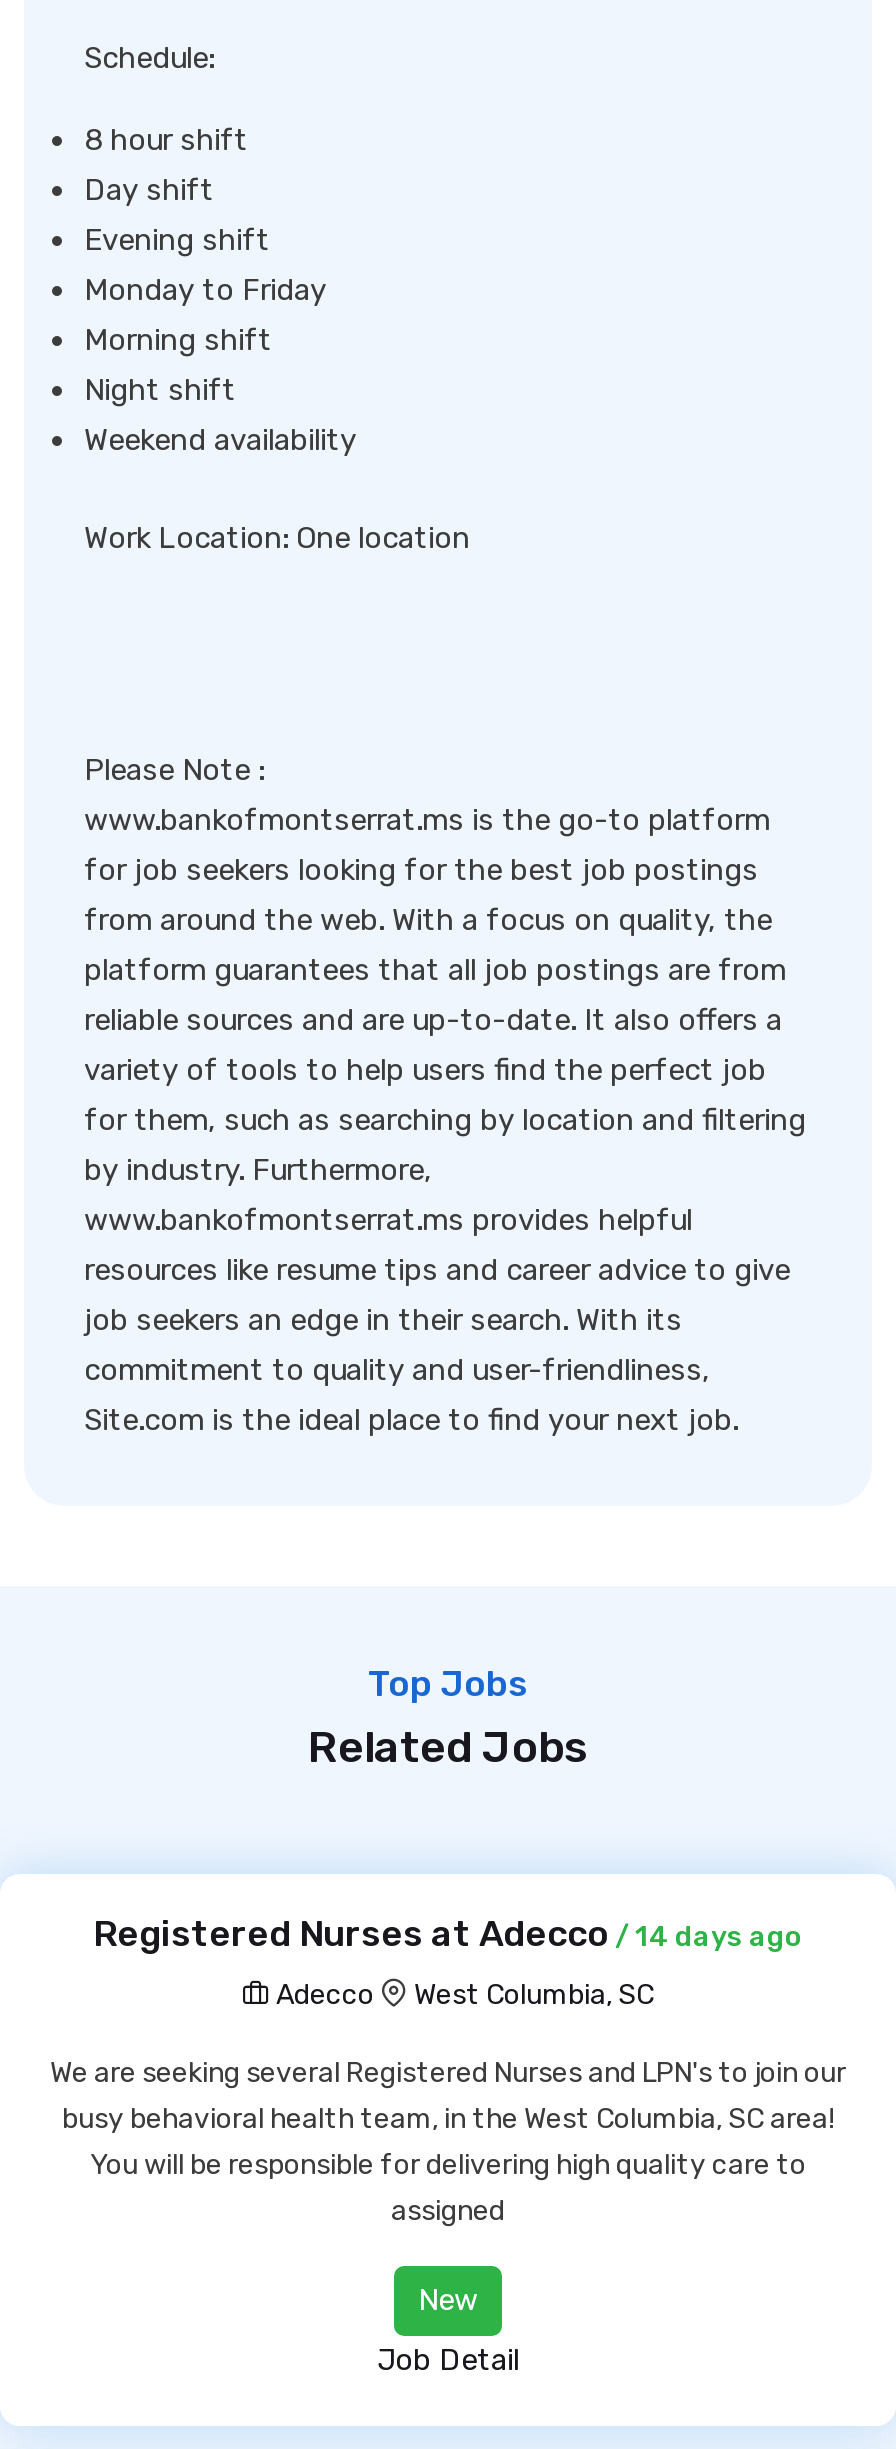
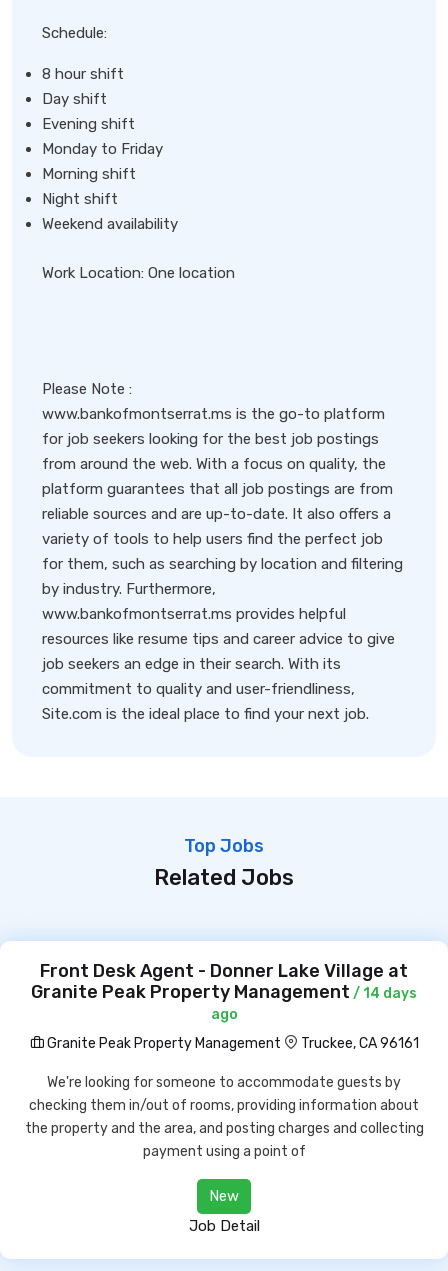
[93,1912,803,1956] Registered Nurses at Adecco / 14 days ago -> [31,960,417,1023] Front Desk Agent - Donner Lake Village at | Granite Peak Property Management / 14 days | ago
[270,1978,654,2012] Adecco | West Columbia, SC -> [43,1035,418,1052] Granite Peak Property Management | Truckee, CA 96161
[50,2056,846,2228] We are seeking several Registered Nurses and LPN's to join our | busy behavioral health team, in the West Columbia, SC area! | You will be responsible for delivering high quality care to | assigned -> [24,1074,423,1160] We're looking for someone to accommodate guests by | checking them in/out of rooms, providing information about | the property and the area, and posting charges and collecting | payment using a point of

